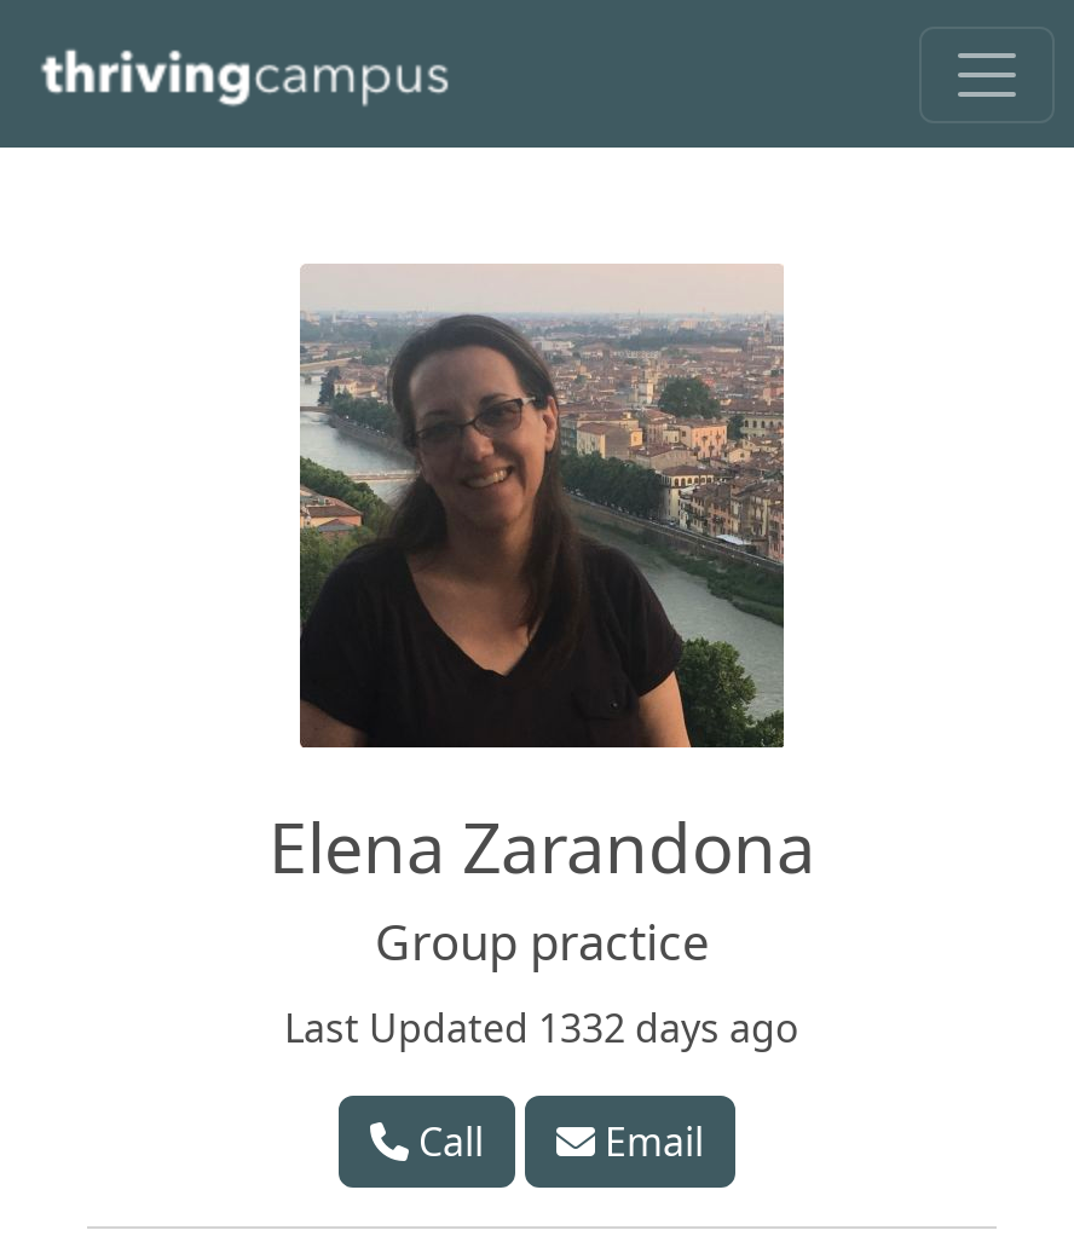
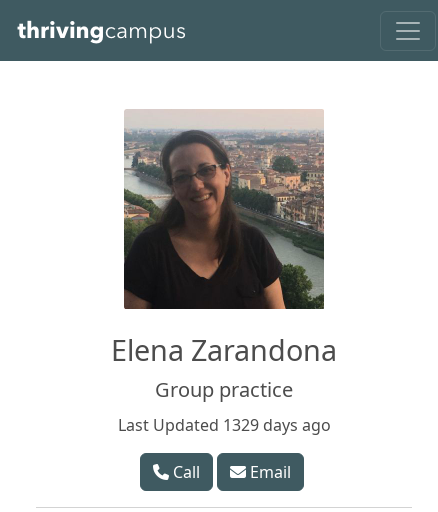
[284,1001,799,1055] Last Updated 1332 days ago -> [117,414,330,436] Last Updated 1329 days ago

